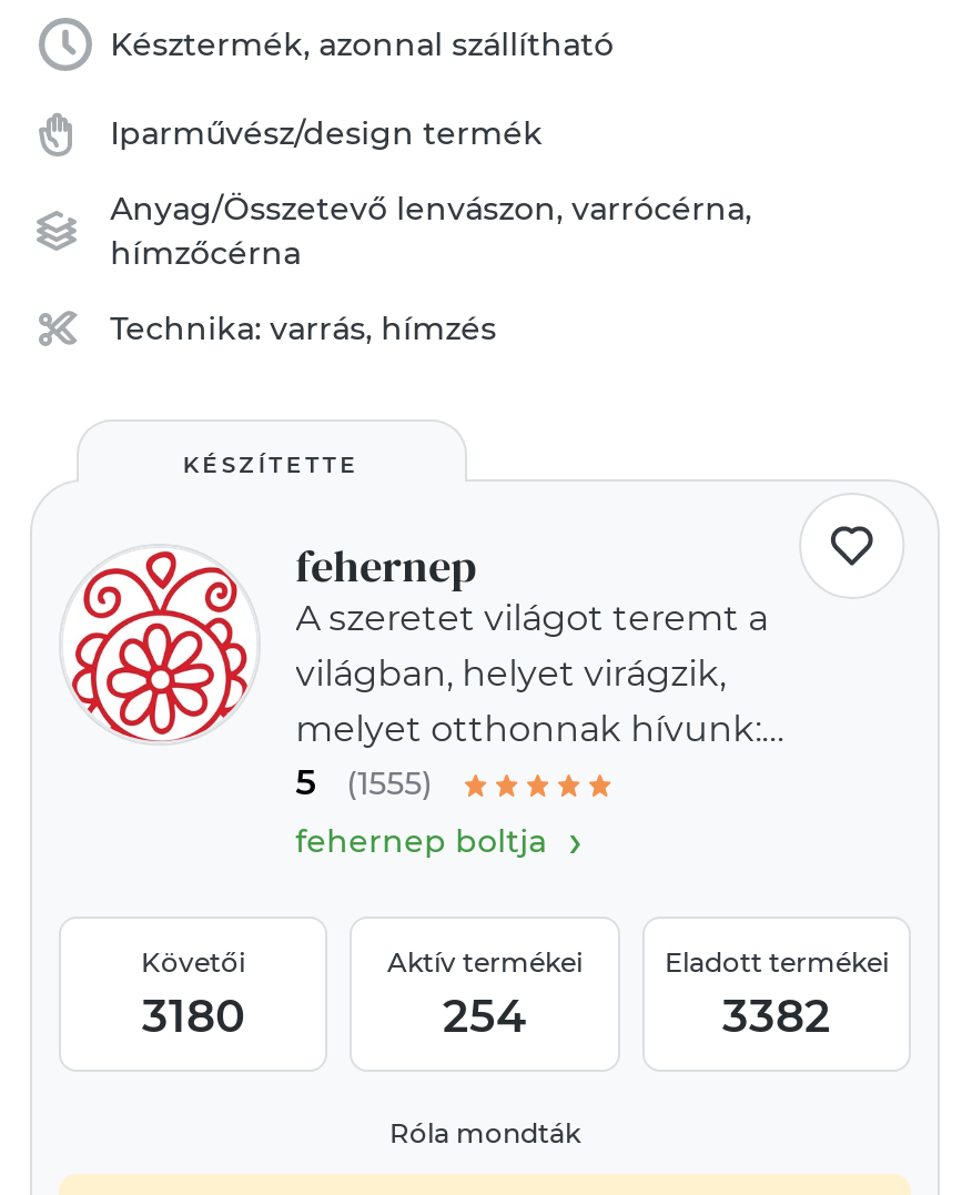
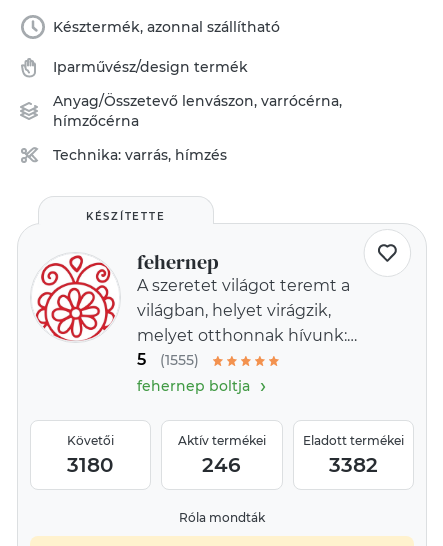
[443,990,527,1043] 254 -> [202,453,241,477] 246

